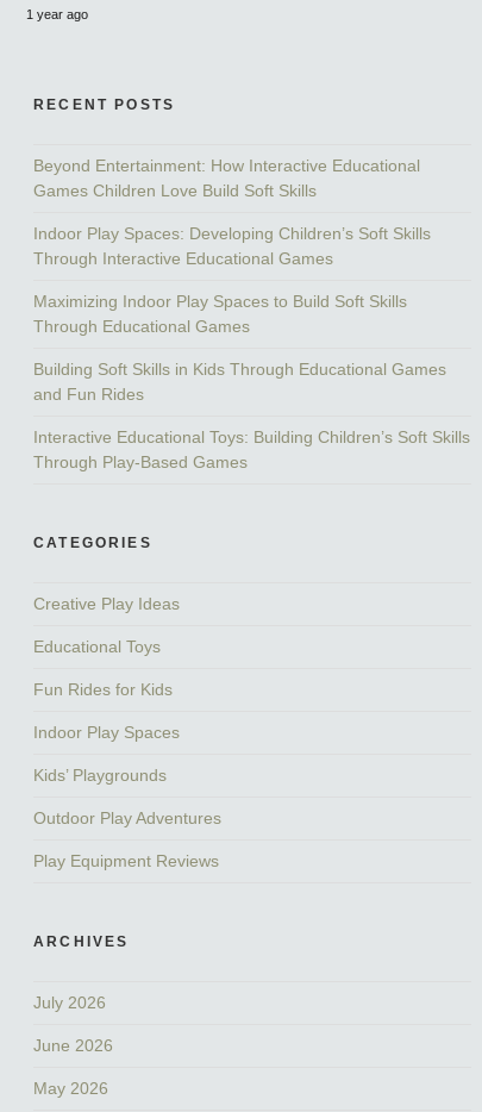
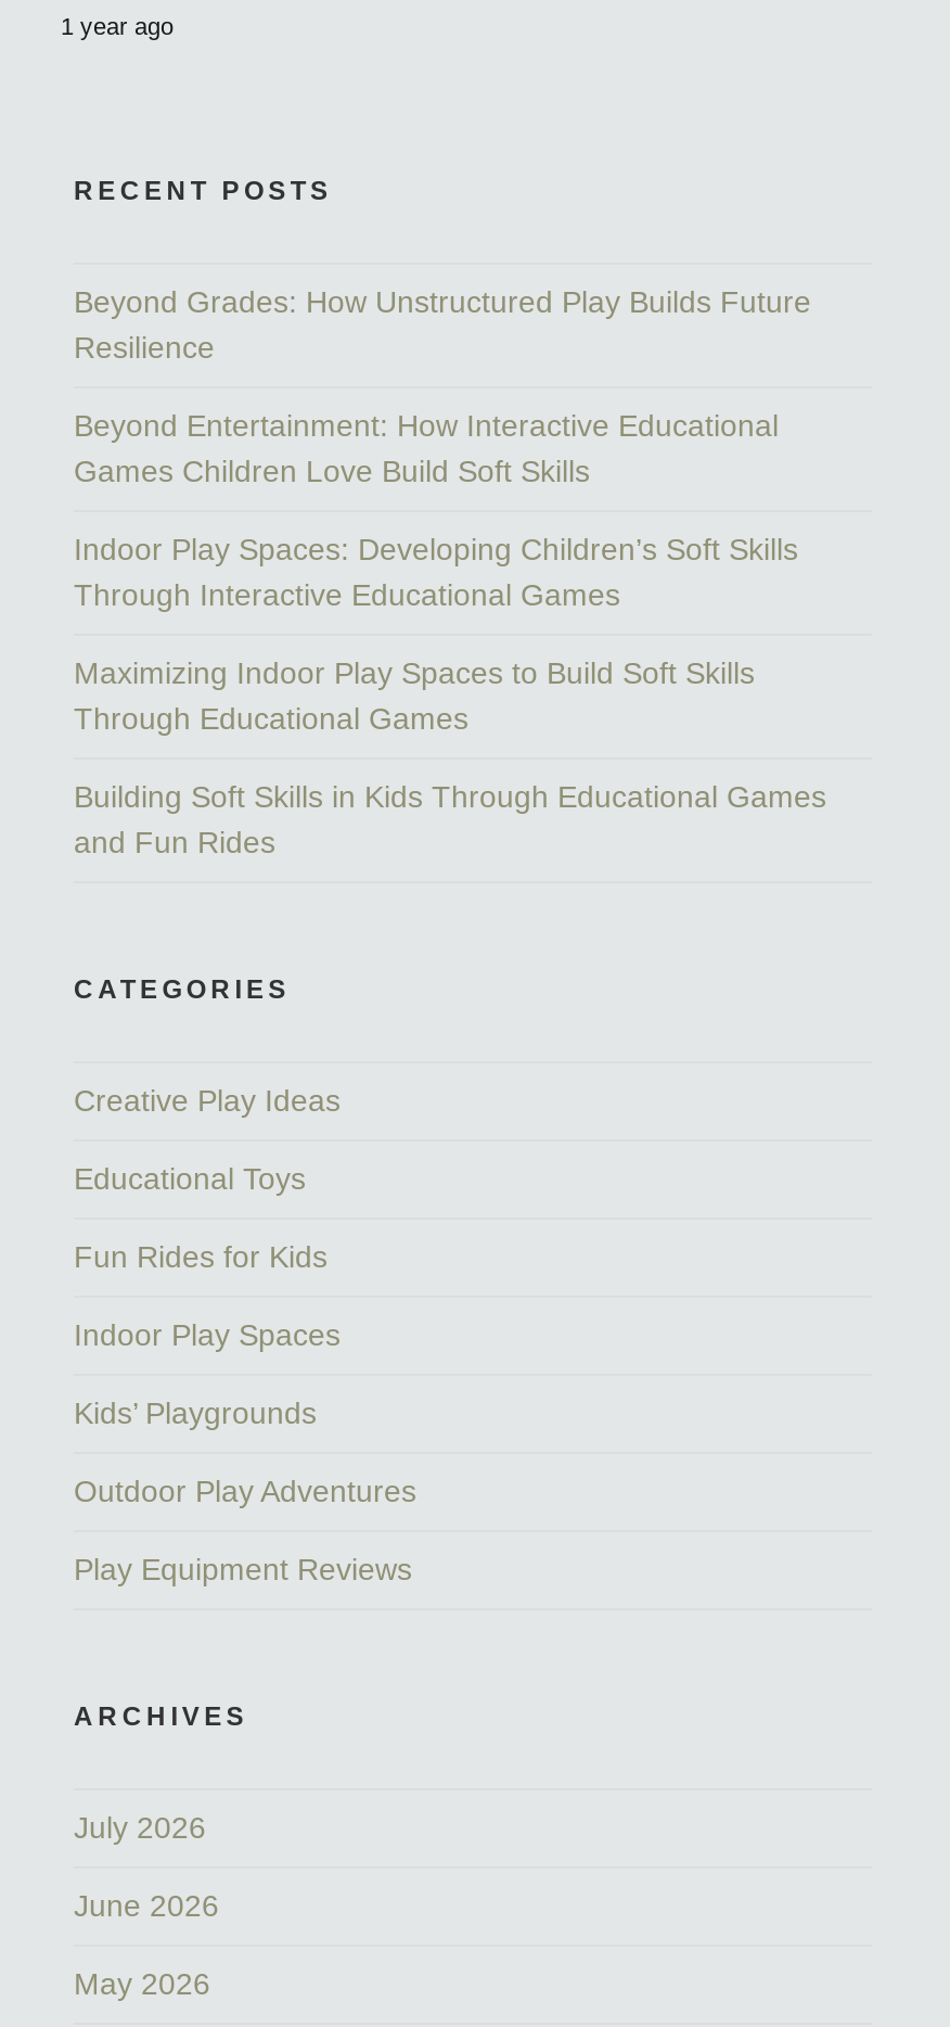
none -> [74,285,811,365] Beyond Grades: How Unstructured Play Builds Future | Resilience
moved [33,156,446,404] -> [74,408,826,860]: Beyond Entertainment: How Interactive Educational | Games Children Love Build Soft Skills | Indoor Play Spaces: Developing Children’s Soft Skills | Through Interactive Educational Games | Maximizing Indoor Play Spaces to Build Soft Skills | Through Educational Games | Building Soft Skills in Kids Through Educational Games | and Fun Rides
[33,428,470,472] Interactive Educational Toys: Building Children’s Soft Skills | Through Play-Based Games -> none

